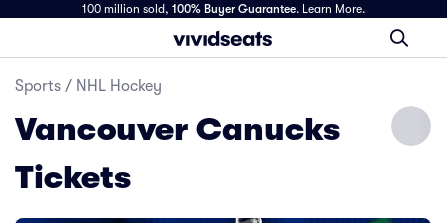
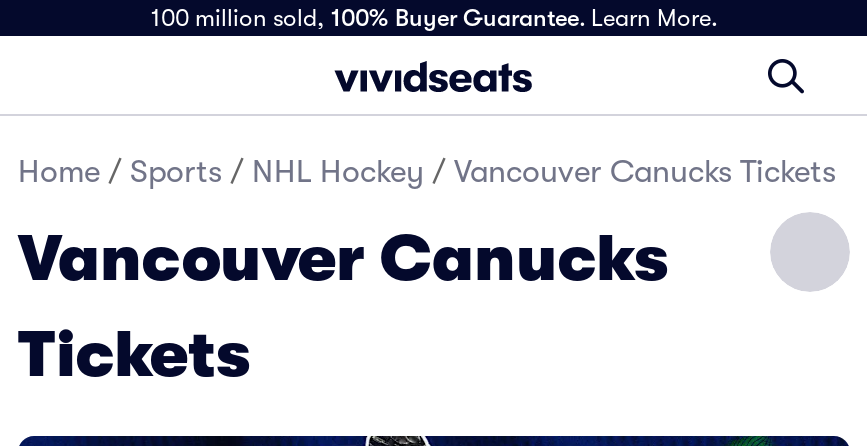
[15,77,162,95] Sports / NHL Hockey -> [18,154,836,190] Home / Sports / NHL Hockey / Vancouver Canucks Tickets

